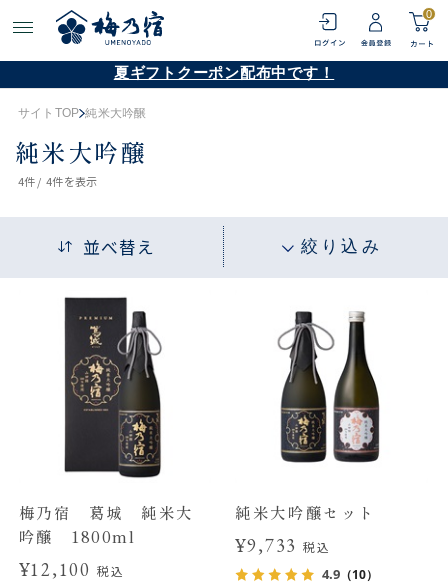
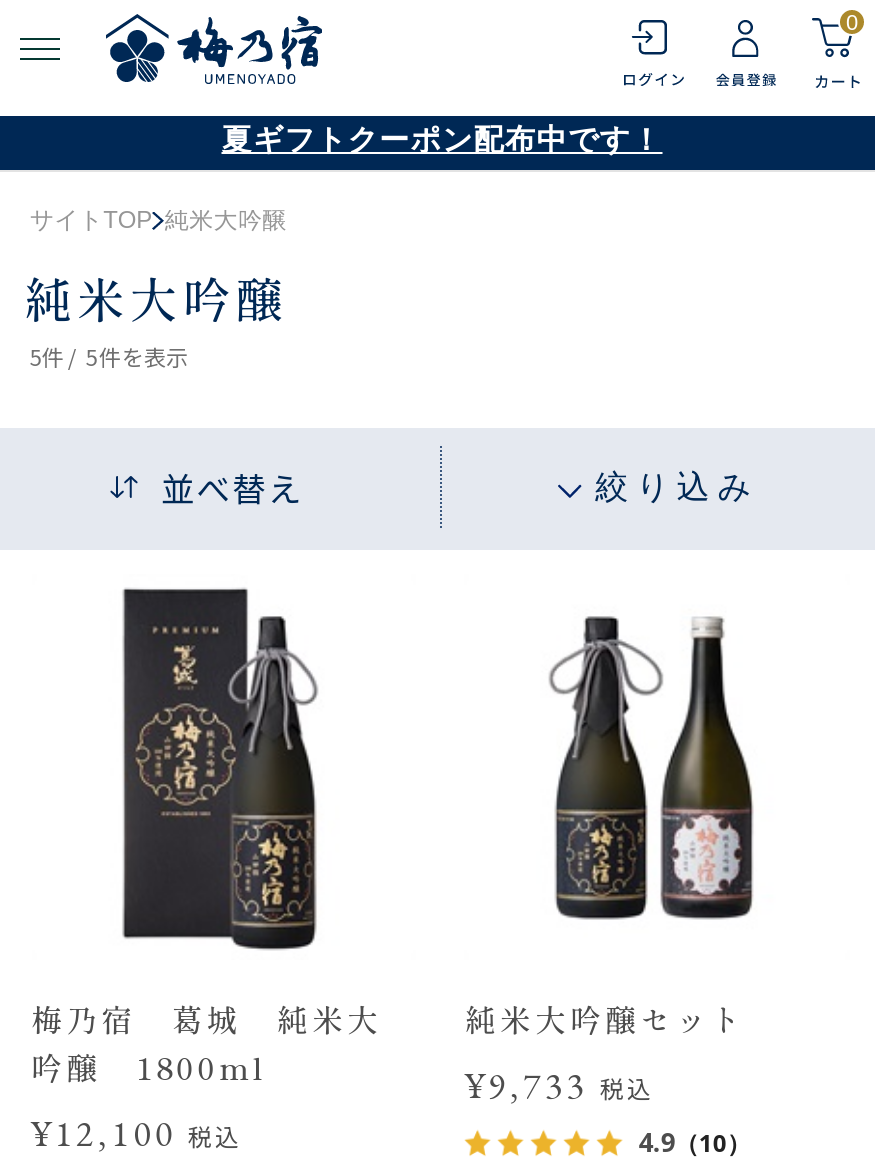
[18,173,97,189] 4件 / 4件を表示 -> [30,340,188,372] 5件 / 5件を表示

